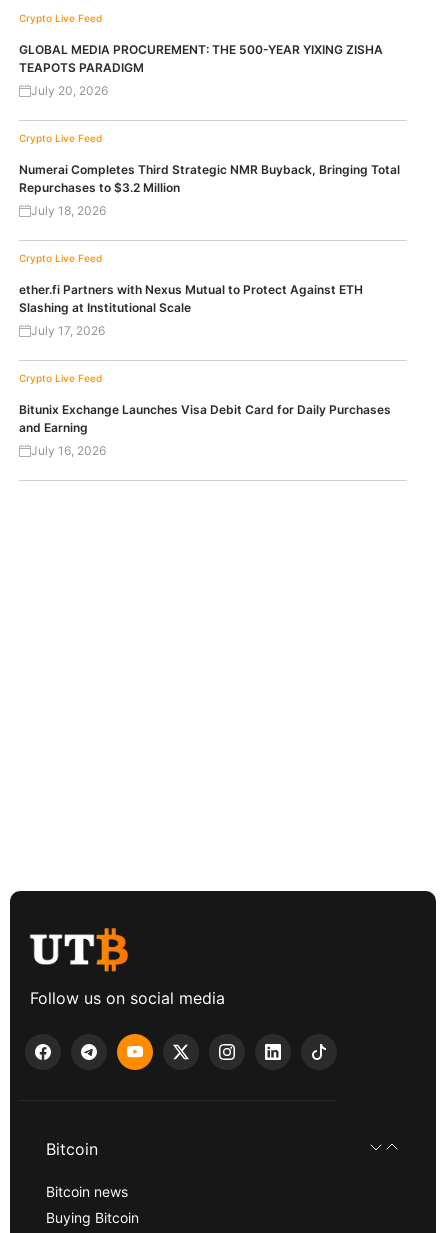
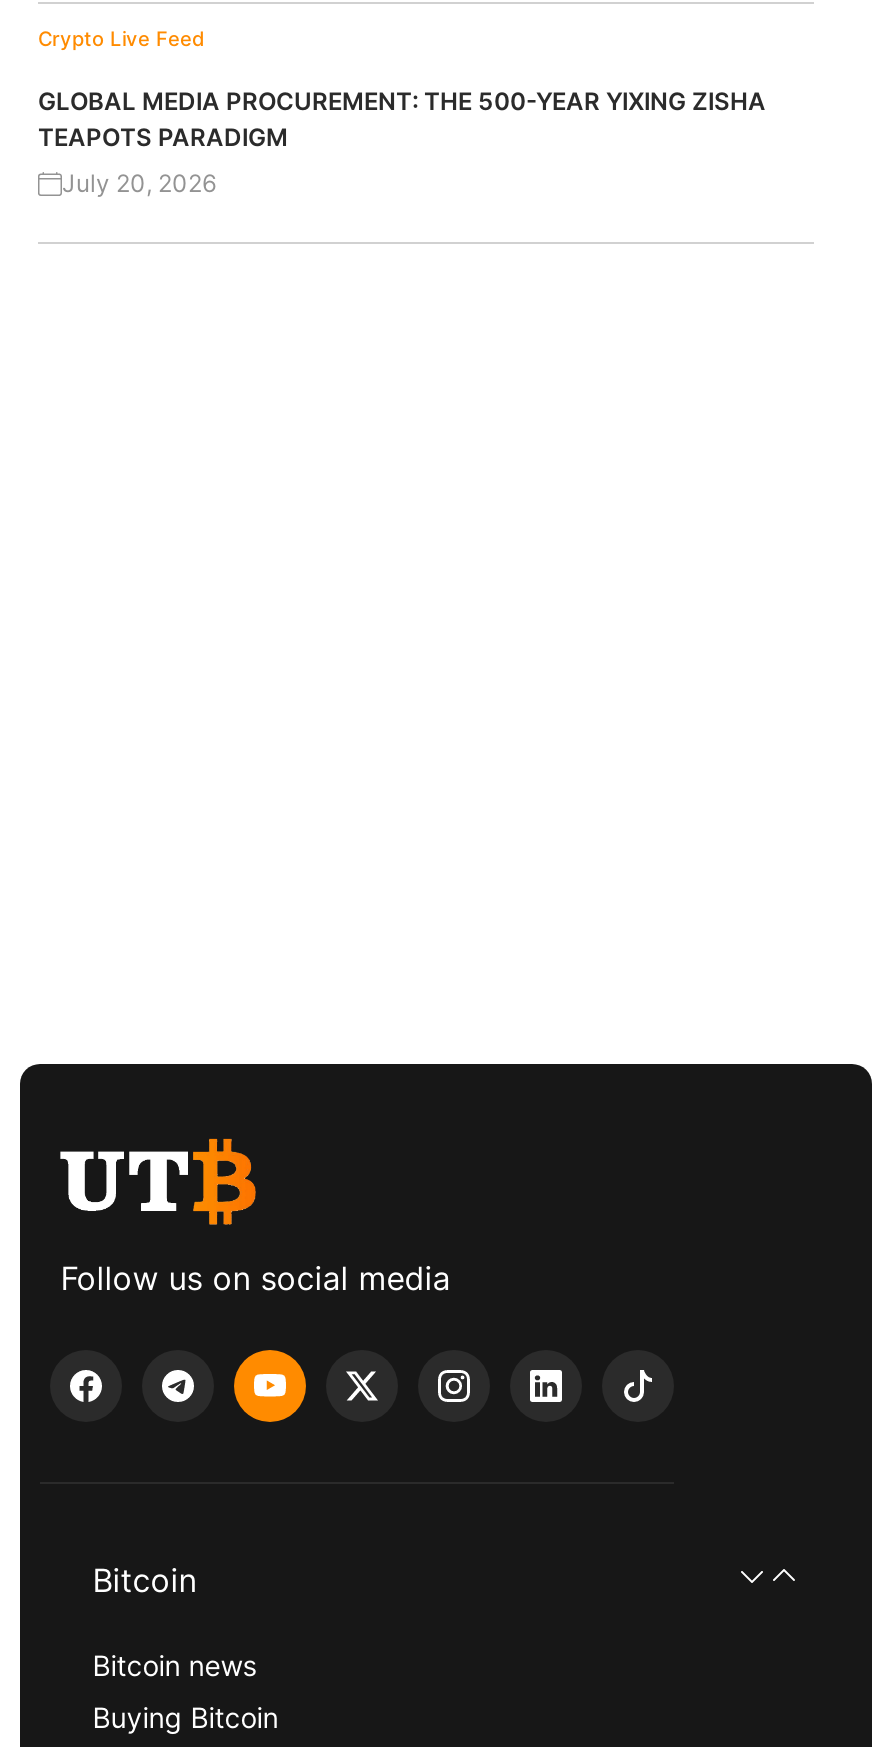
[19,131,400,457] Crypto Live Feed | Numerai Completes Third Strategic NMR Buyback, Bringing Total | Repurchases to $3.2 Million | July 18, 2026 | Crypto Live Feed | ether.fi Partners with Nexus Mutual to Protect Against ETH | Slashing at Institutional Scale | July 17, 2026 | Crypto Live Feed | Bitunix Exchange Launches Visa Debit Card for Daily Purchases | and Earning | July 16, 2026 -> none

